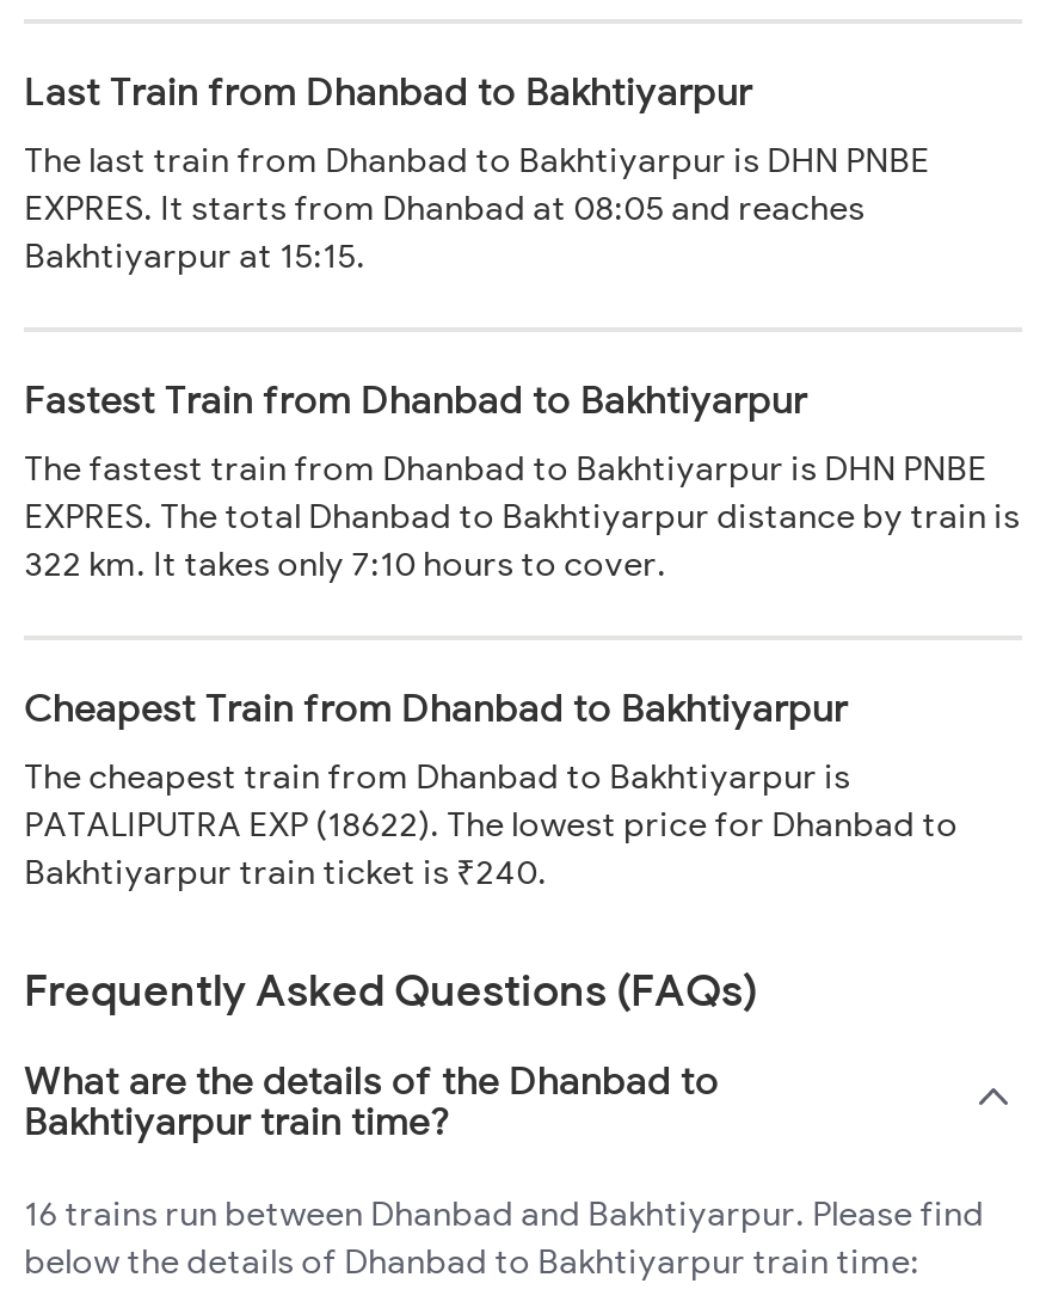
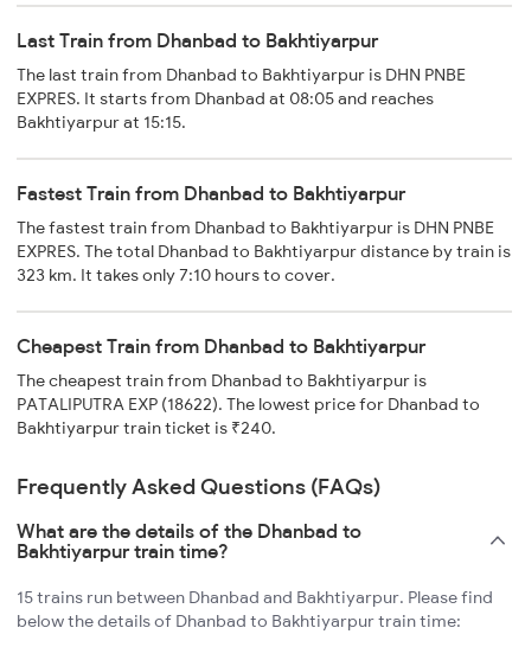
[24,541,666,584] 322 km. It takes only 7:10 hours to cover. -> [17,265,335,286] 323 km. It takes only 7:10 hours to cover.
[24,1191,984,1234] 16 trains run between Dhanbad and Bakhtiyarpur. Please find -> [17,587,493,608] 15 trains run between Dhanbad and Bakhtiyarpur. Please find

